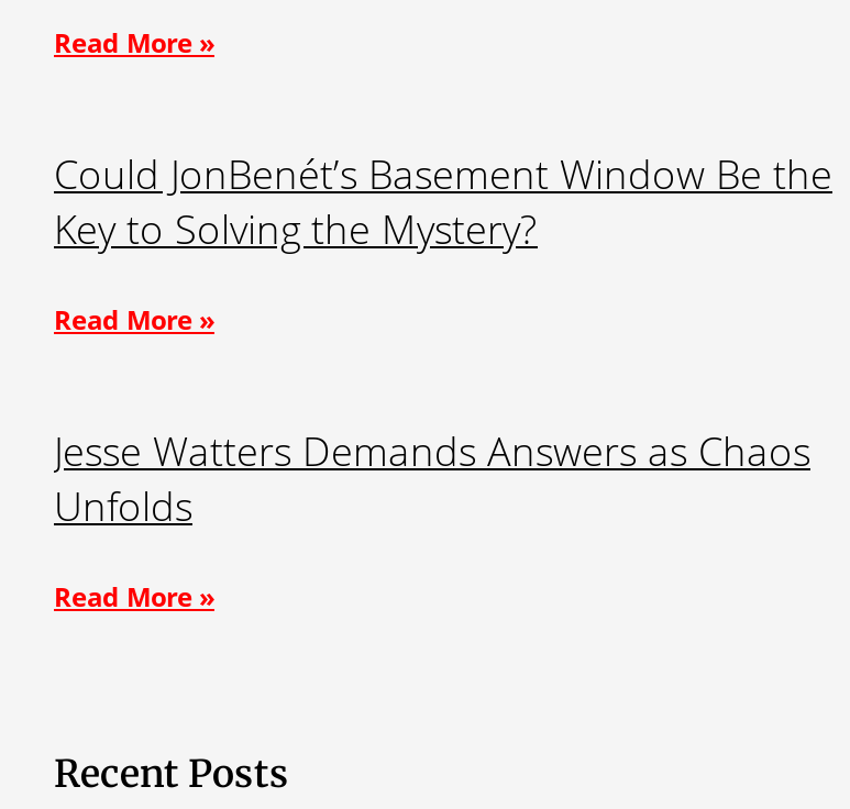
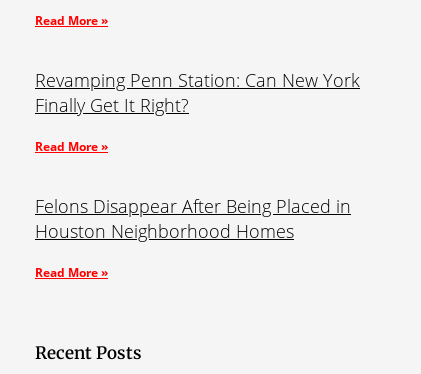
[54,148,832,255] Could JonBenét’s Basement Window Be the | Key to Solving the Mystery? -> [35,68,360,117] Revamping Penn Station: Can New York | Finally Get It Right?
[54,425,810,532] Jesse Watters Demands Answers as Chaos | Unfolds -> [35,194,351,243] Felons Disappear After Being Placed in | Houston Neighborhood Homes

